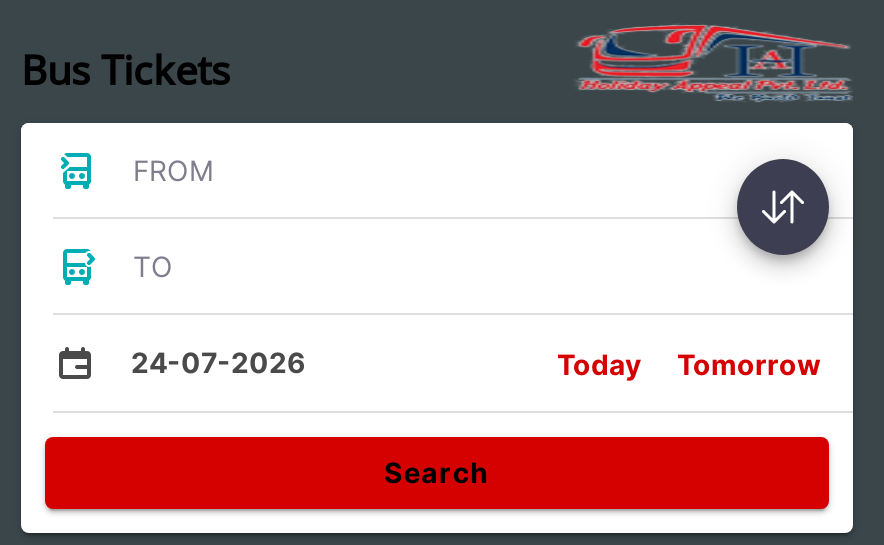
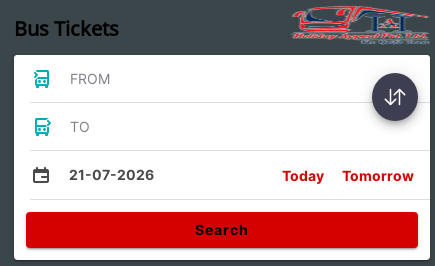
[131,345,305,379] 24-07-2026 -> [69,166,154,183] 21-07-2026

